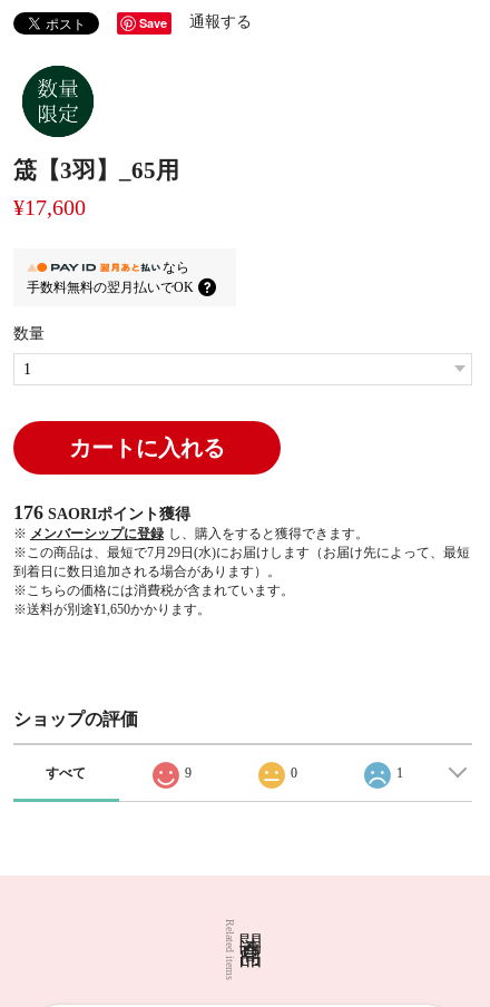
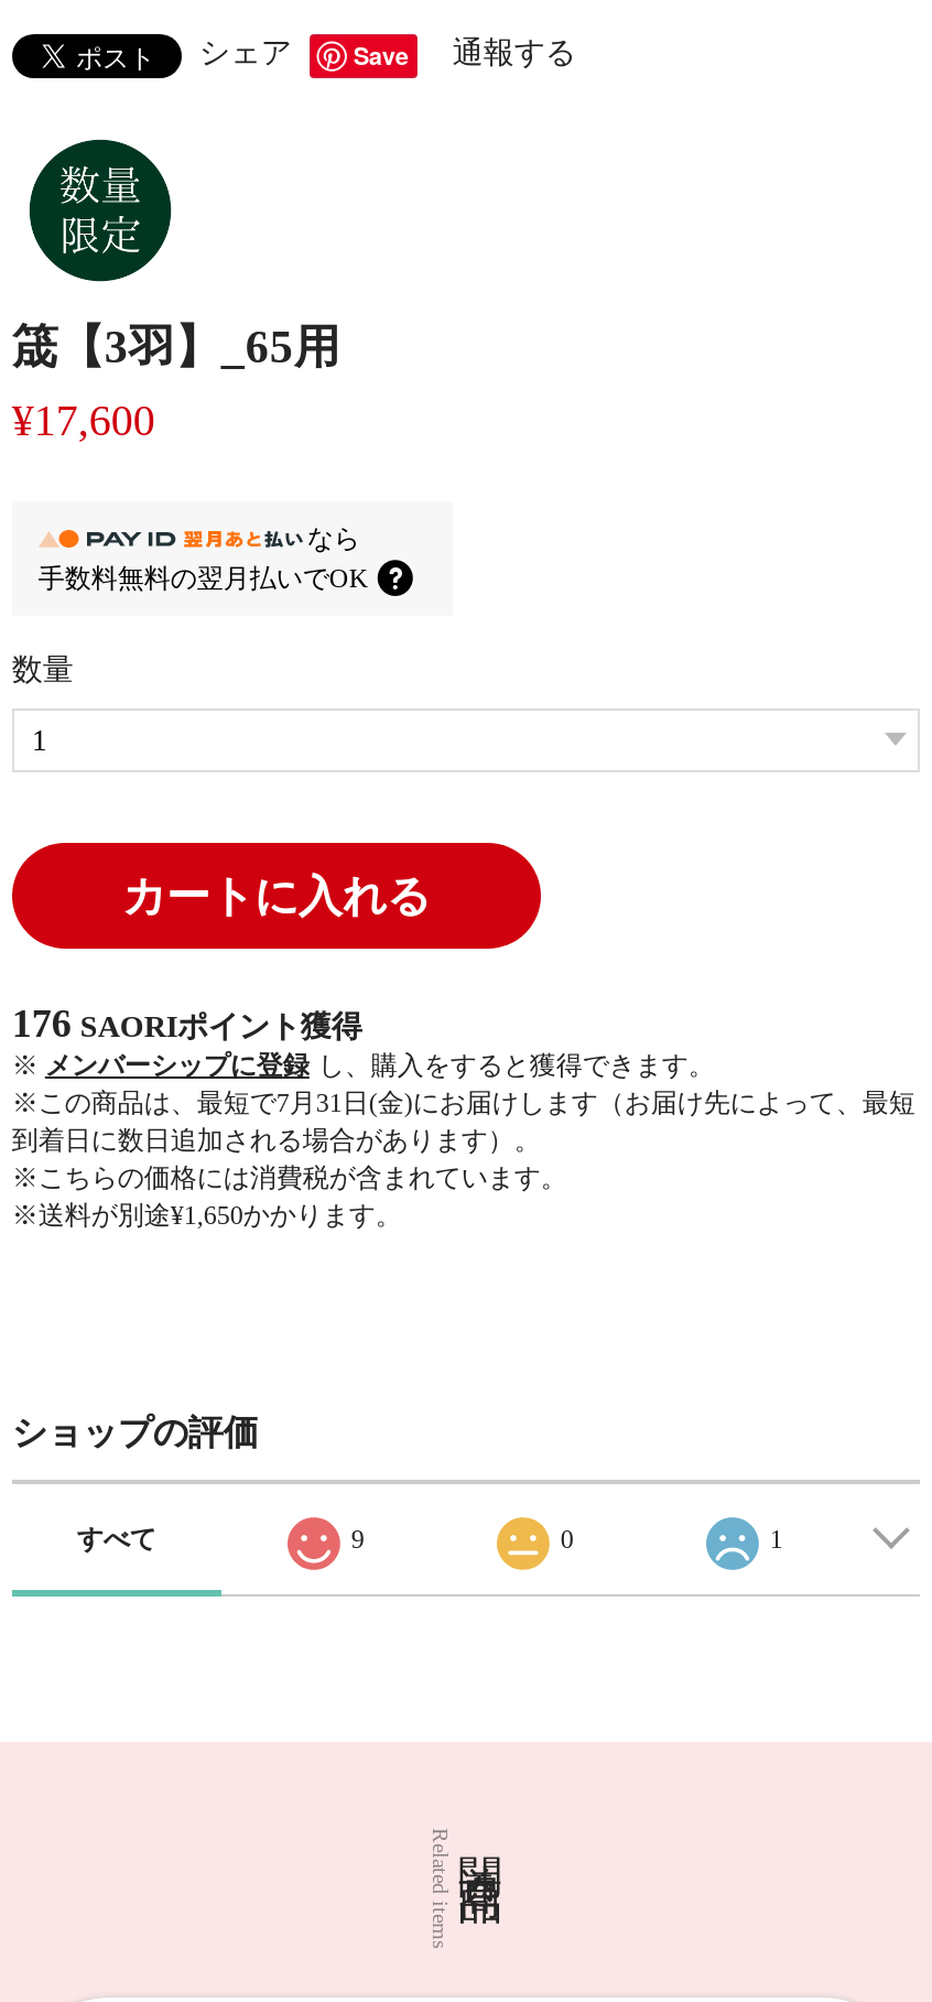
none -> [199,37,292,70] シェア
[13,545,470,561] ※この商品は、最短で7月29日(水)にお届けします（お届け先によって、最短 -> [12,1088,915,1119] ※この商品は、最短で7月31日(金)にお届けします（お届け先によって、最短

